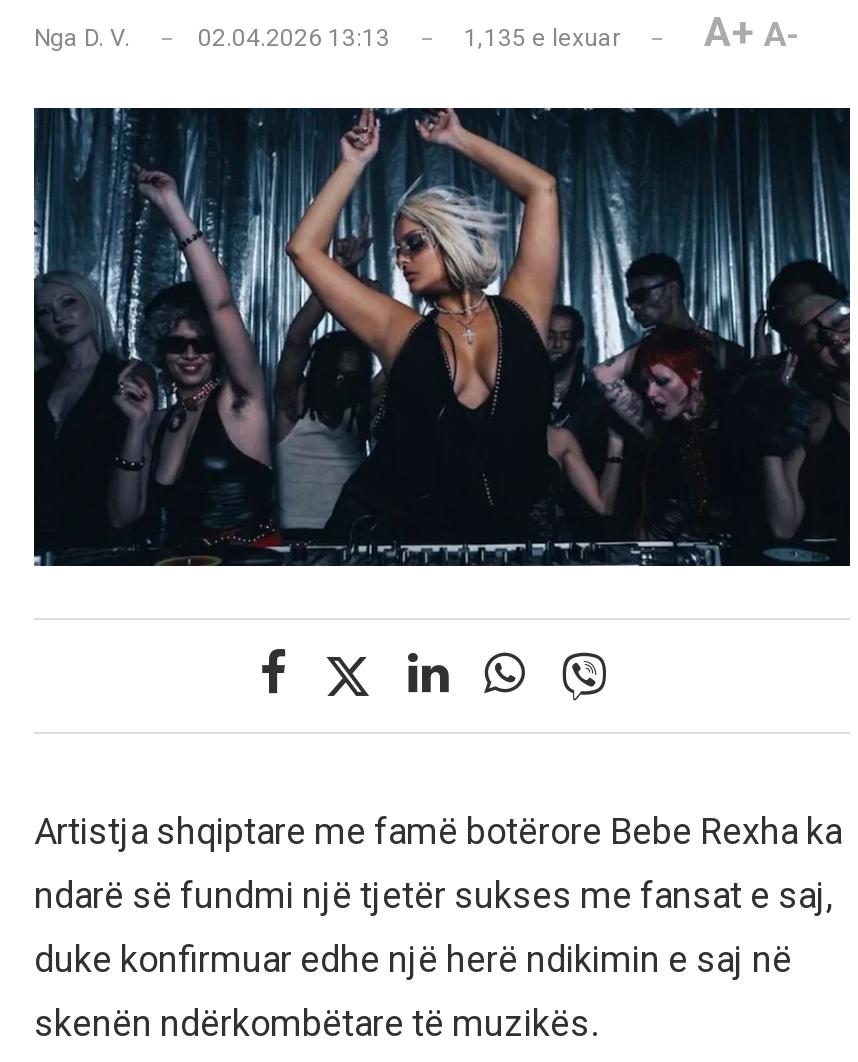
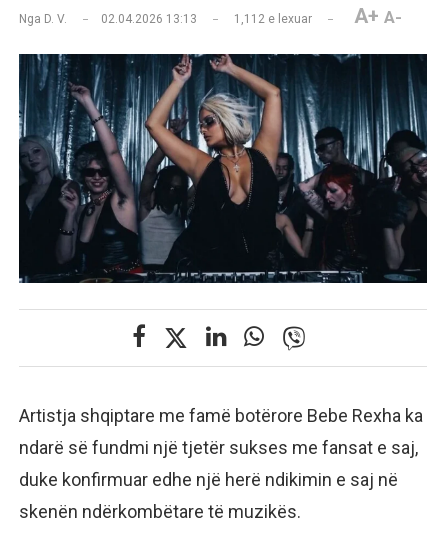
[458,25,620,53] 1,135 e lexuar -> [231,12,312,26] 1,112 e lexuar

